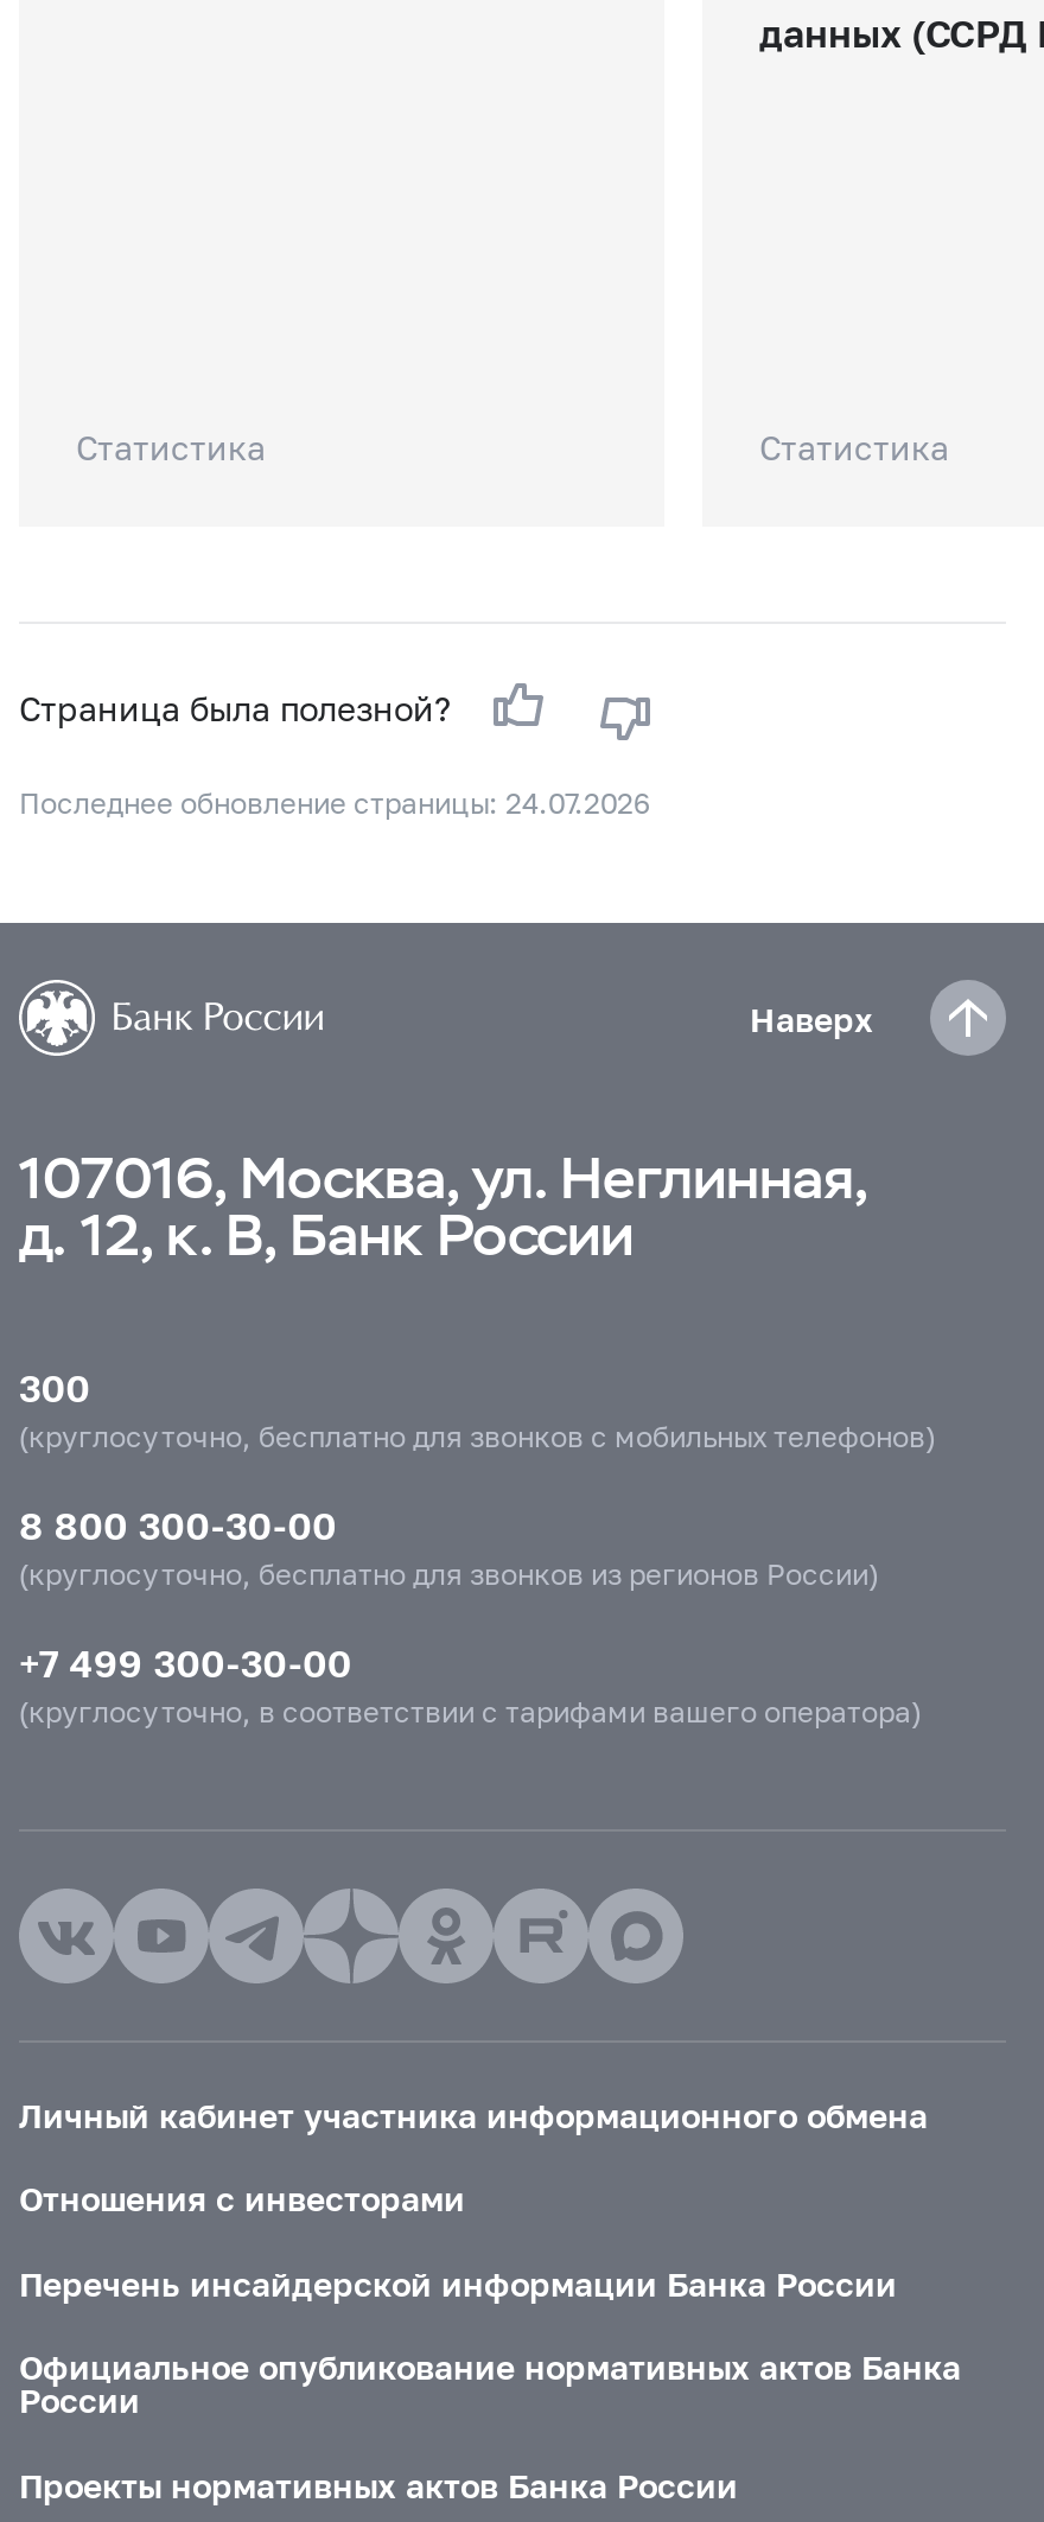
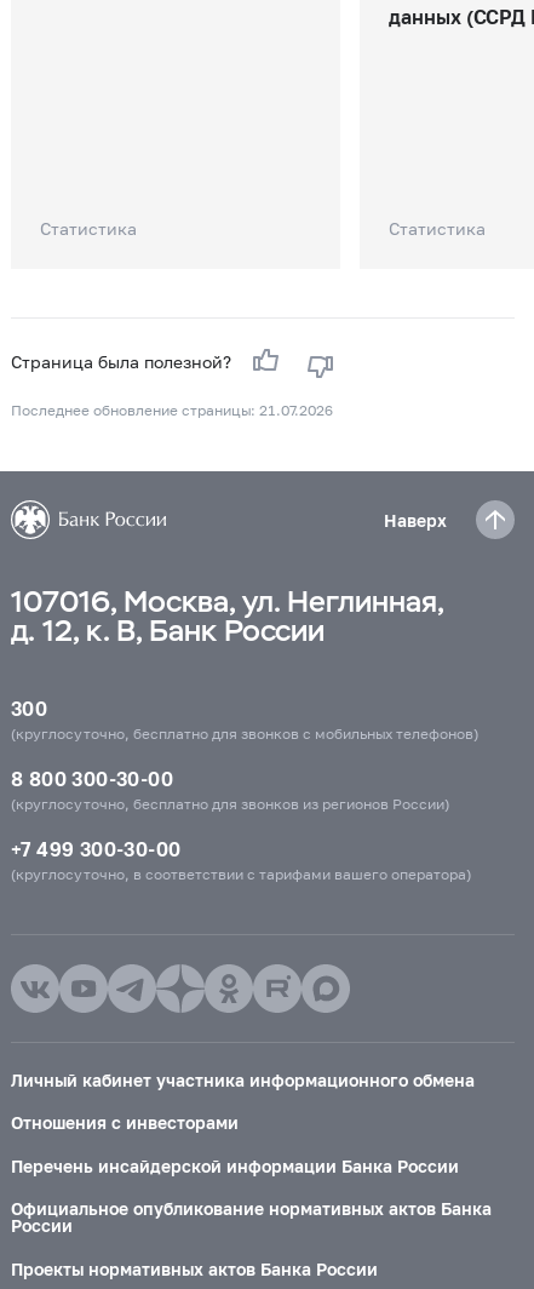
[19,785,650,821] Последнее обновление страницы: 24.07.2026 -> [11,401,333,419] Последнее обновление страницы: 21.07.2026

